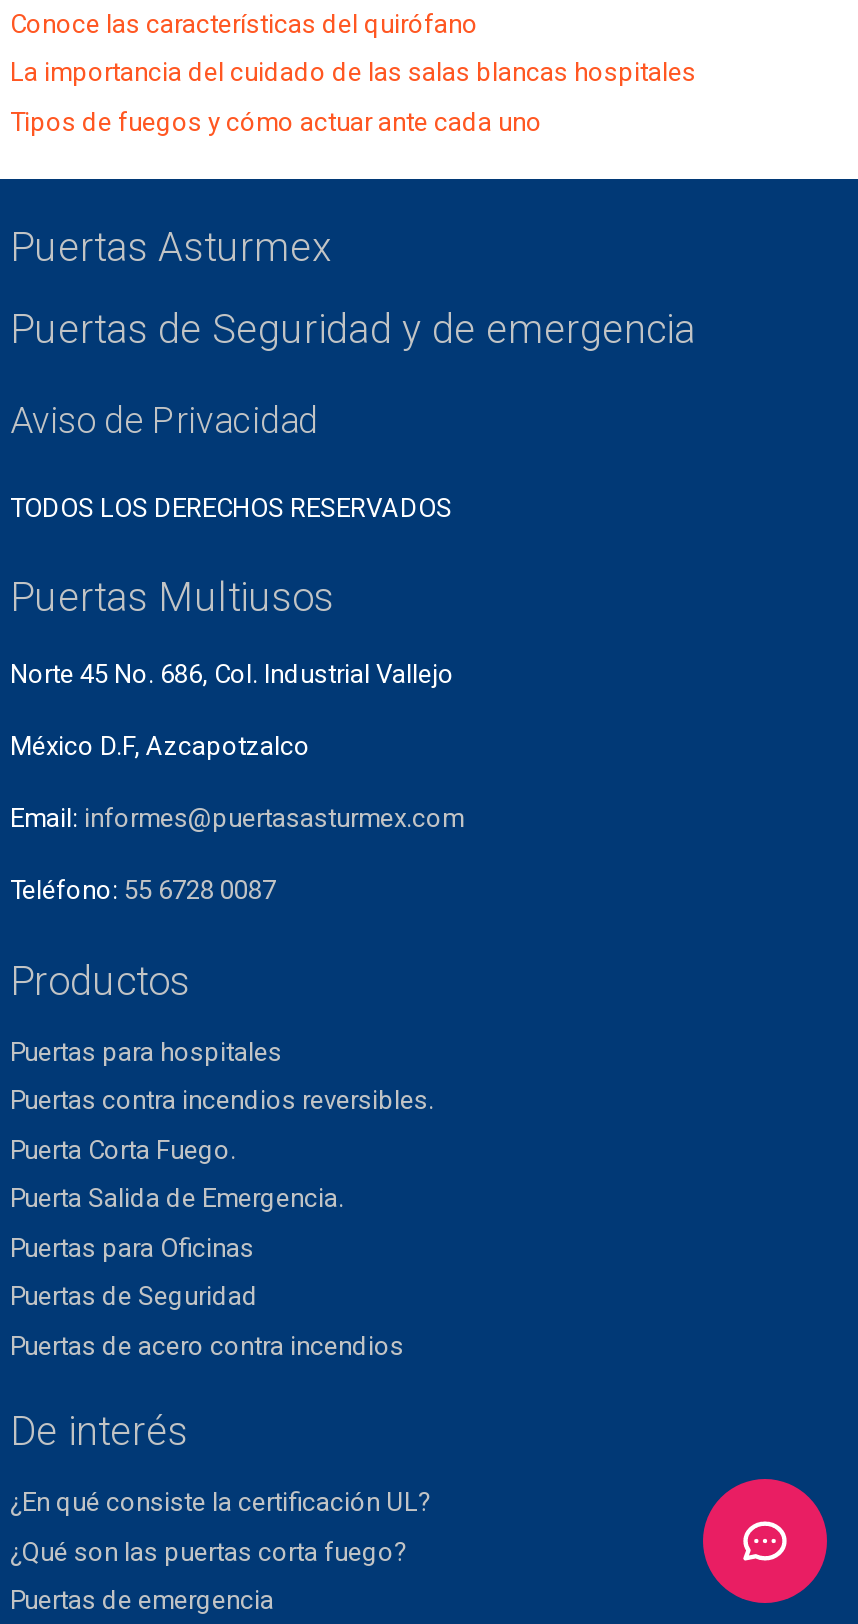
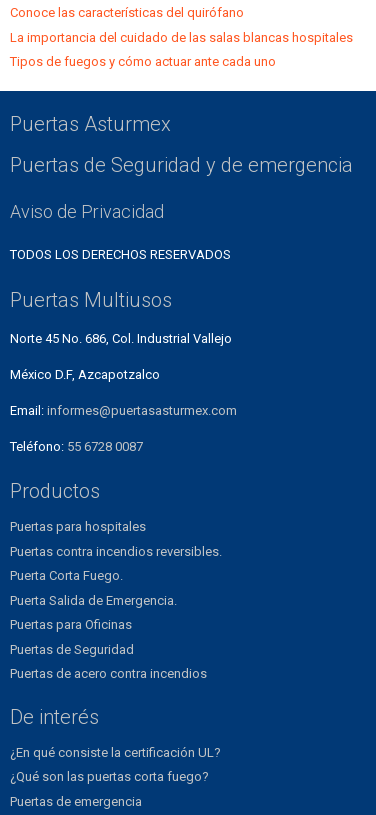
[701,1476,829,1606] [image] -> none

